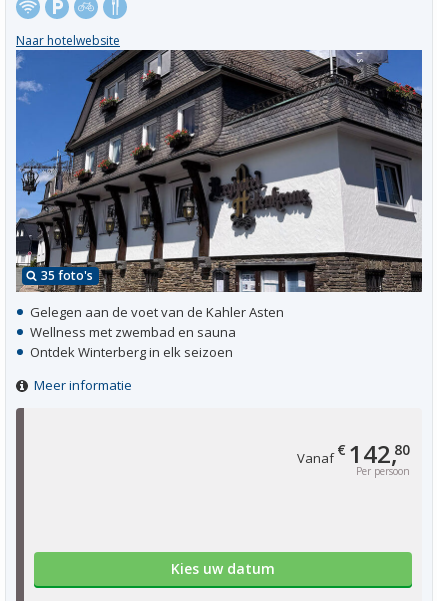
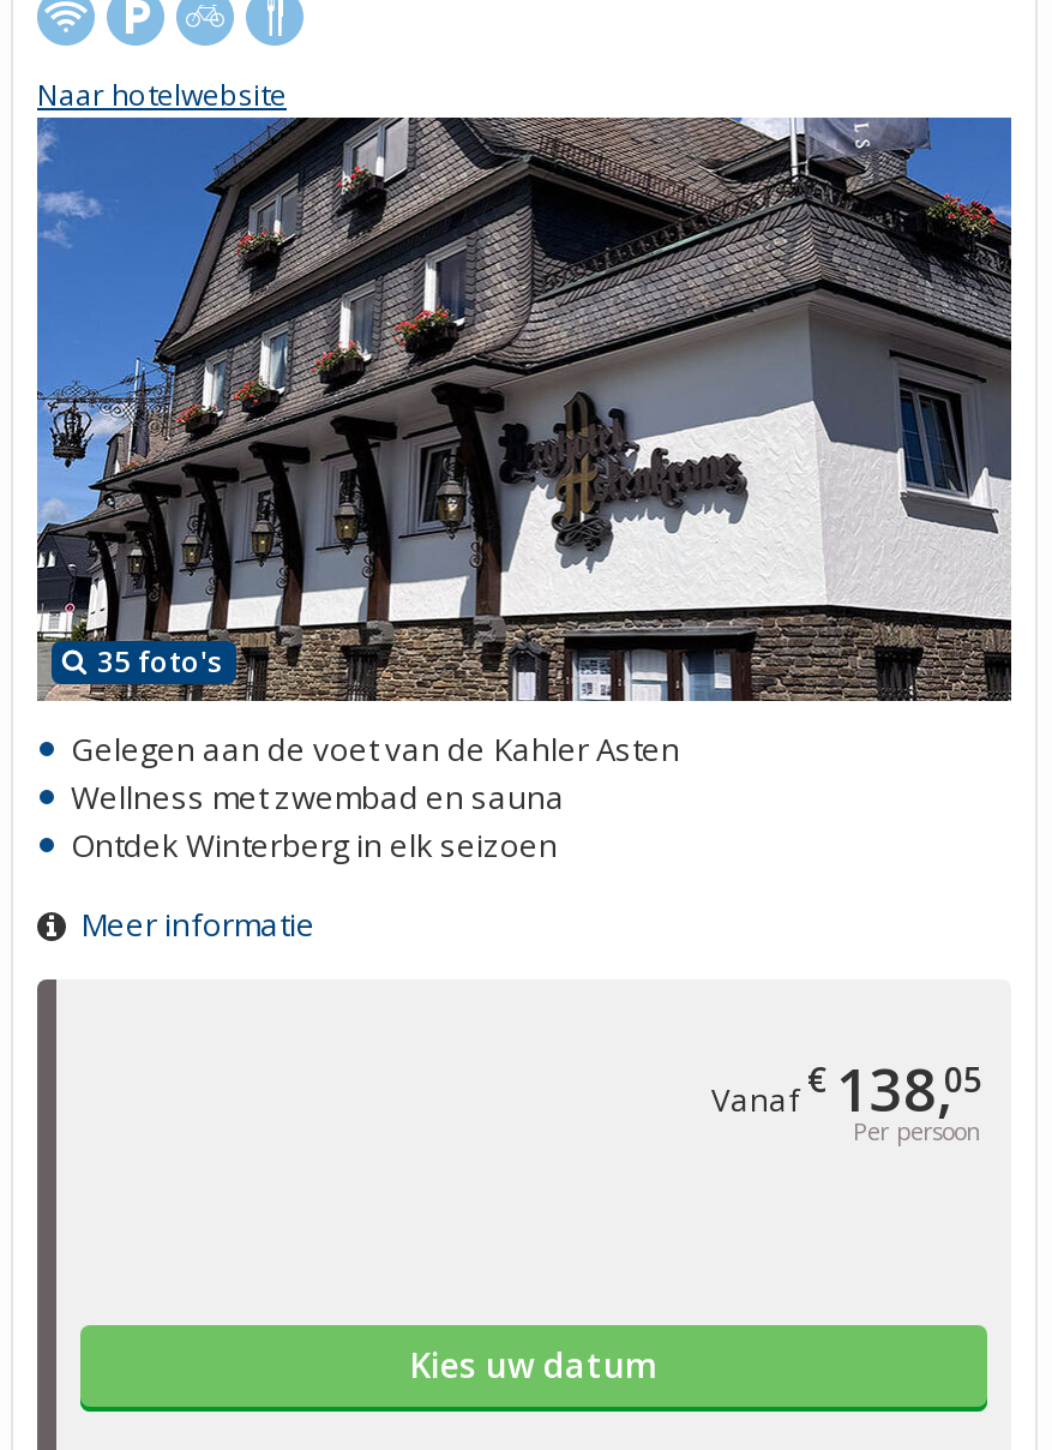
[297,437,398,470] Vanaf€ 142, -> [711,1050,954,1129] Vanaf€ 138,
[394,440,410,459] 80 -> [944,1057,982,1103] 05

